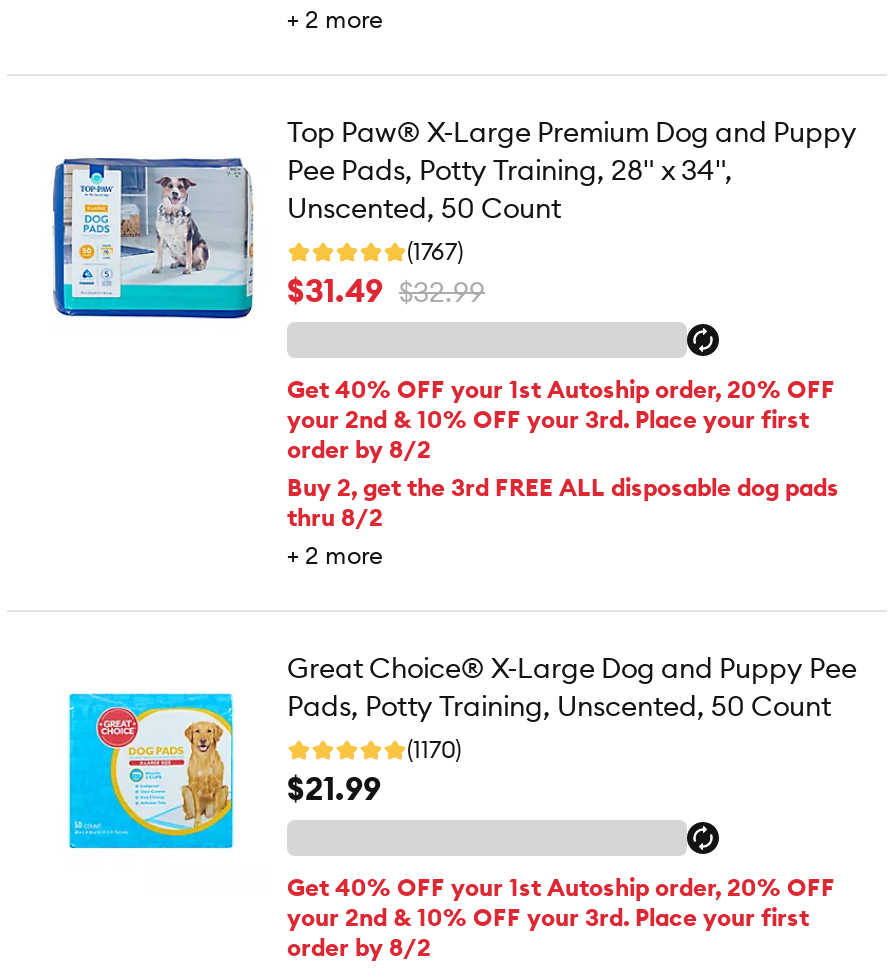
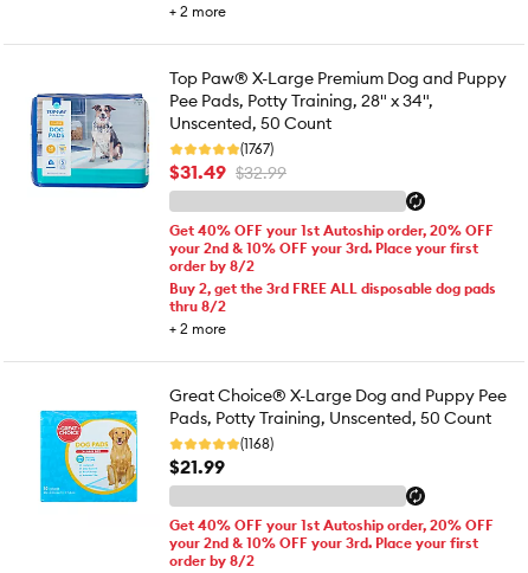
[407,734,461,764] (1170) -> [240,435,273,452] (1168)

